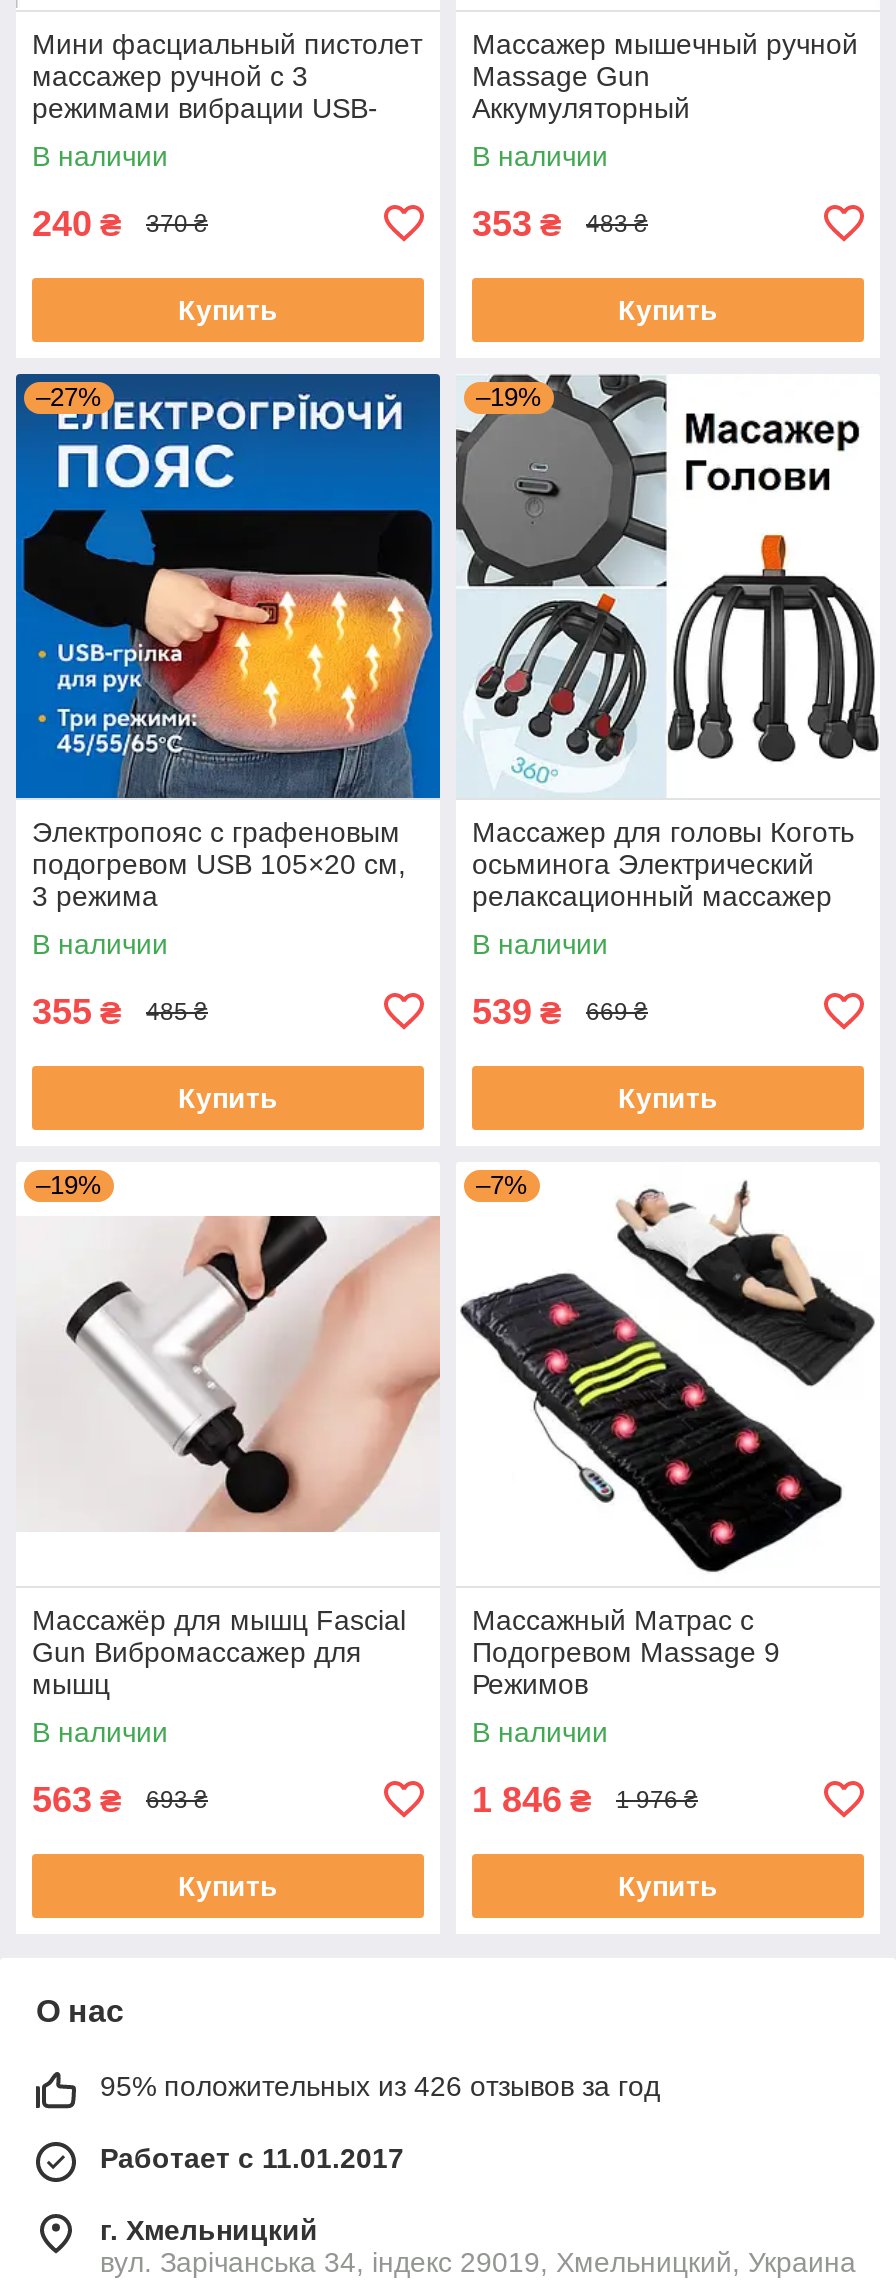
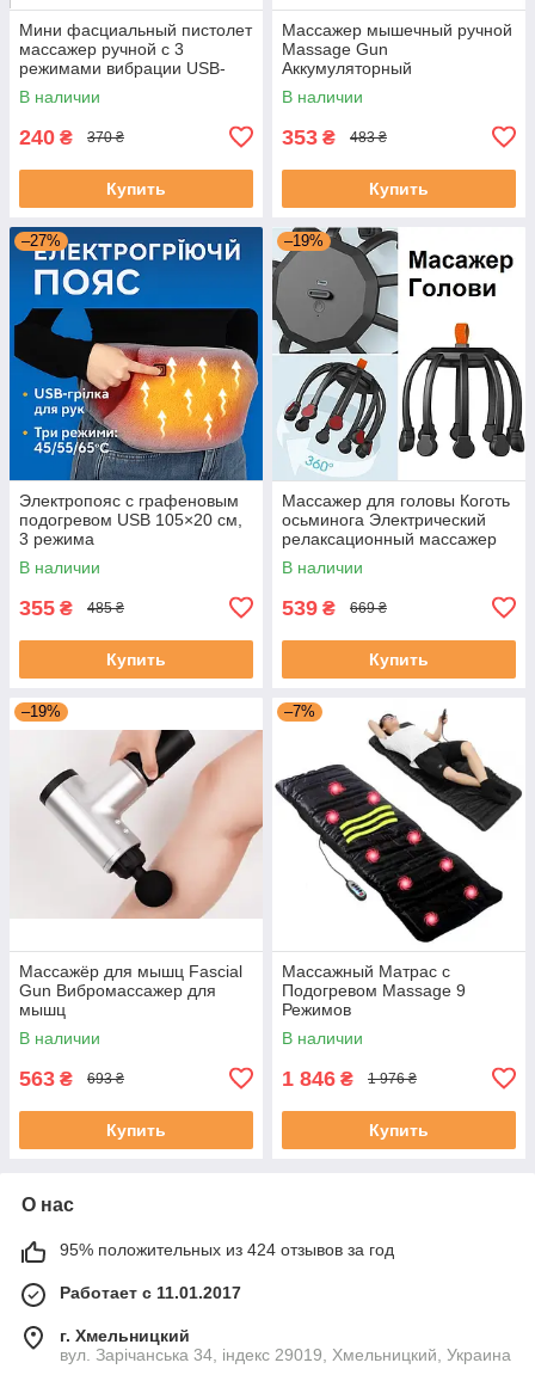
[100,2070,660,2102] 95% положительных из 426 отзывов за год -> [60,1240,394,1259] 95% положительных из 424 отзывов за год

